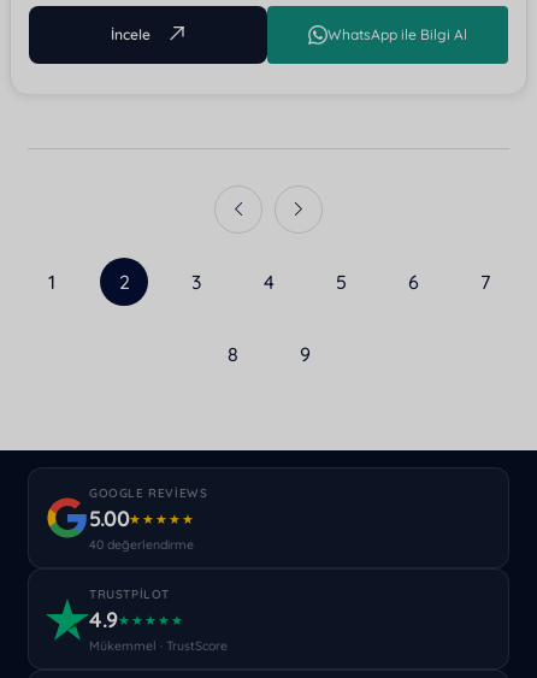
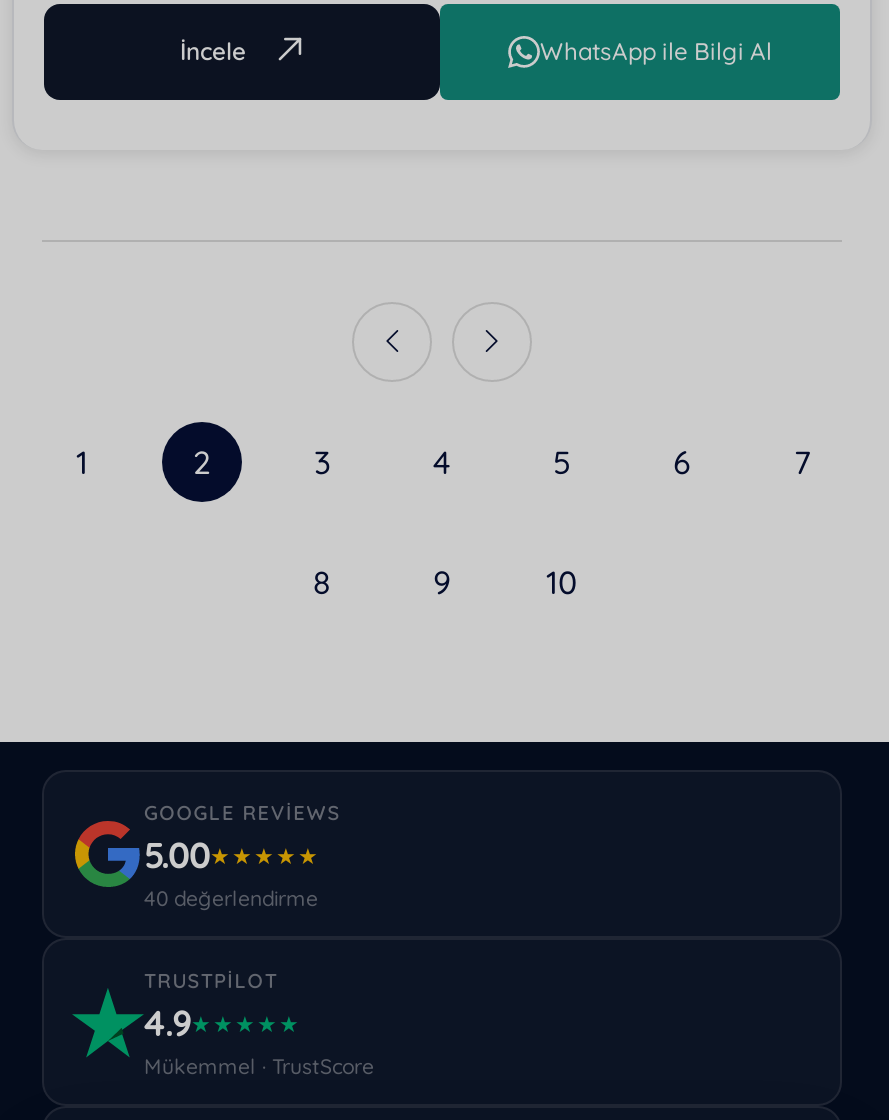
none -> [546,562,578,602] 10

